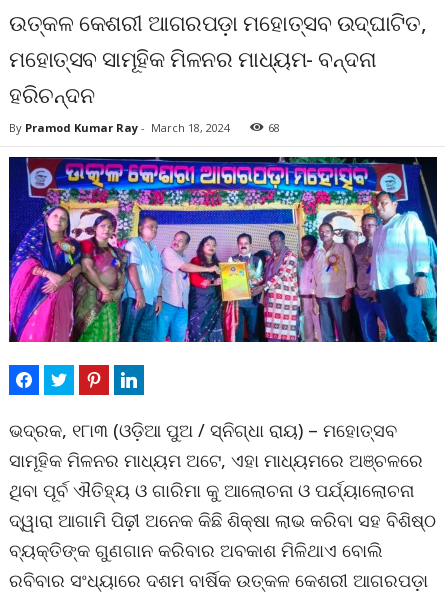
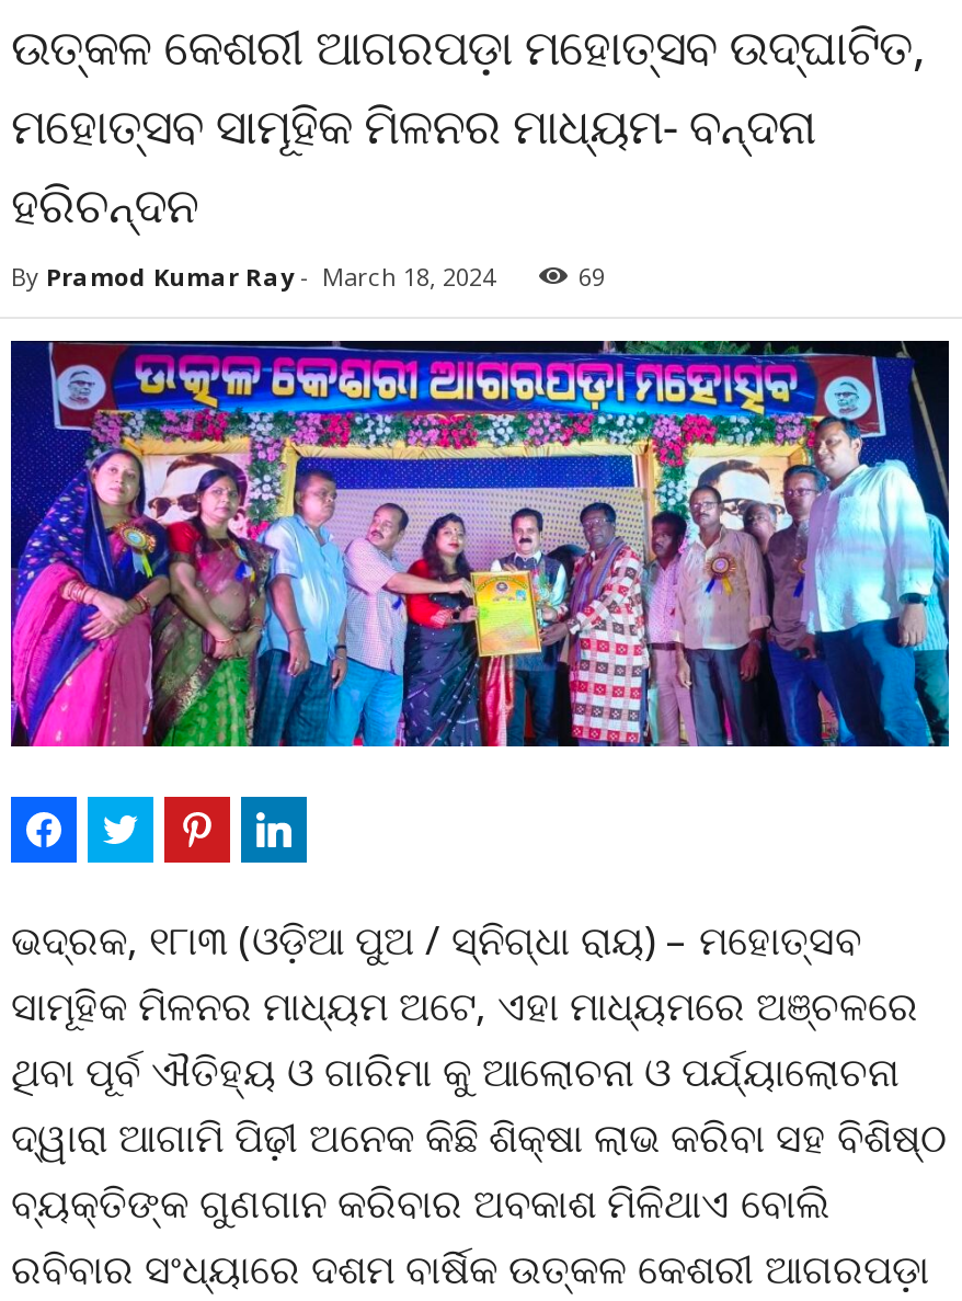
[268,120,280,135] 68 -> [579,260,605,293] 69

